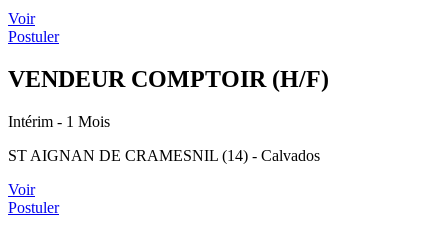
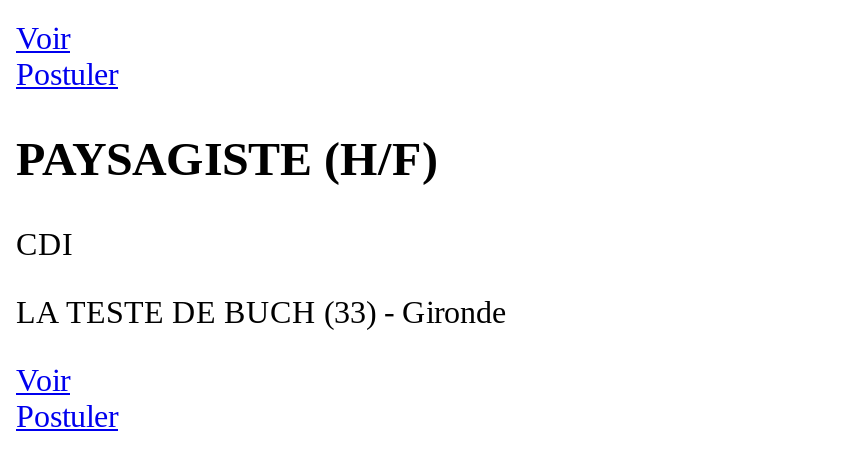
[8,66,329,92] VENDEUR COMPTOIR (H/F) -> [16,133,438,185] PAYSAGISTE (H/F)
[8,113,110,130] Intérim - 1 Mois -> [16,227,72,261] CDI
[8,147,320,164] ST AIGNAN DE CRAMESNIL (14) - Calvados -> [16,295,506,329] LA TESTE DE BUCH (33) - Gironde

